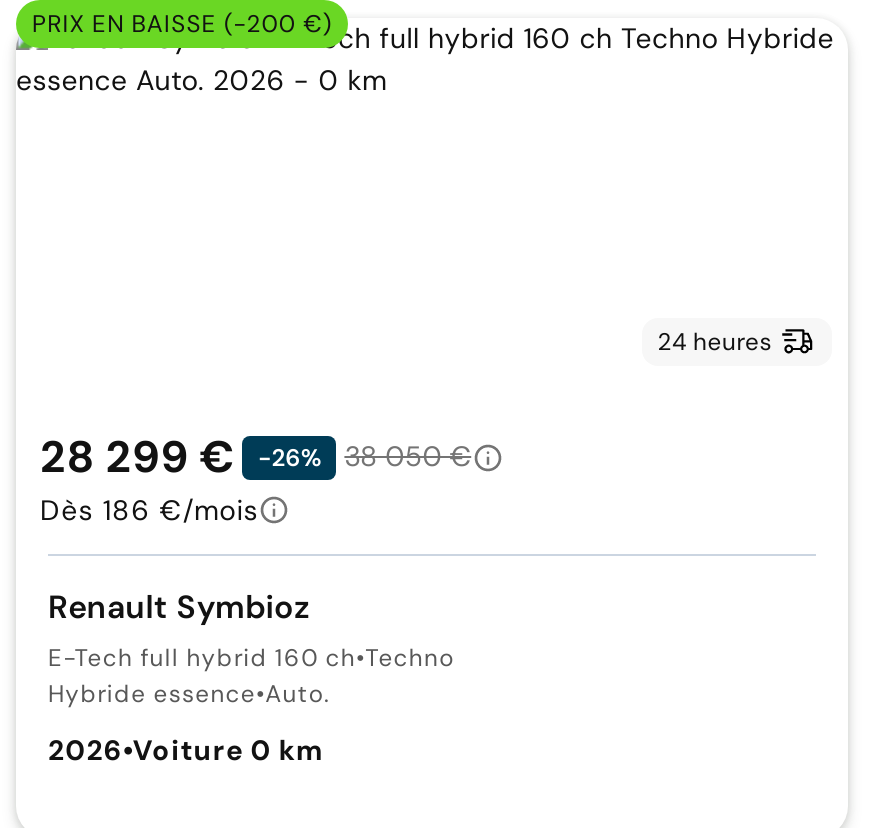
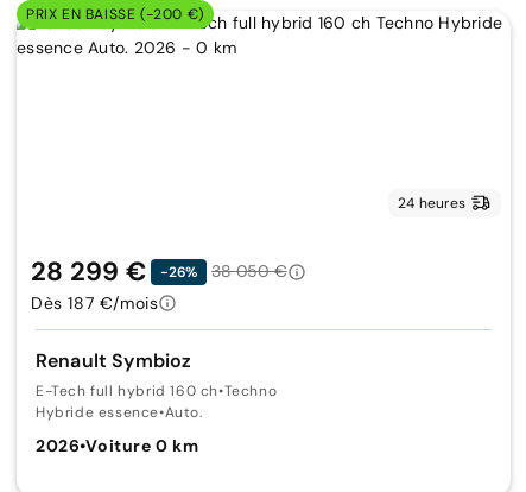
[40,492,259,528] Dès 186 €/mois -> [31,292,158,314] Dès 187 €/mois

